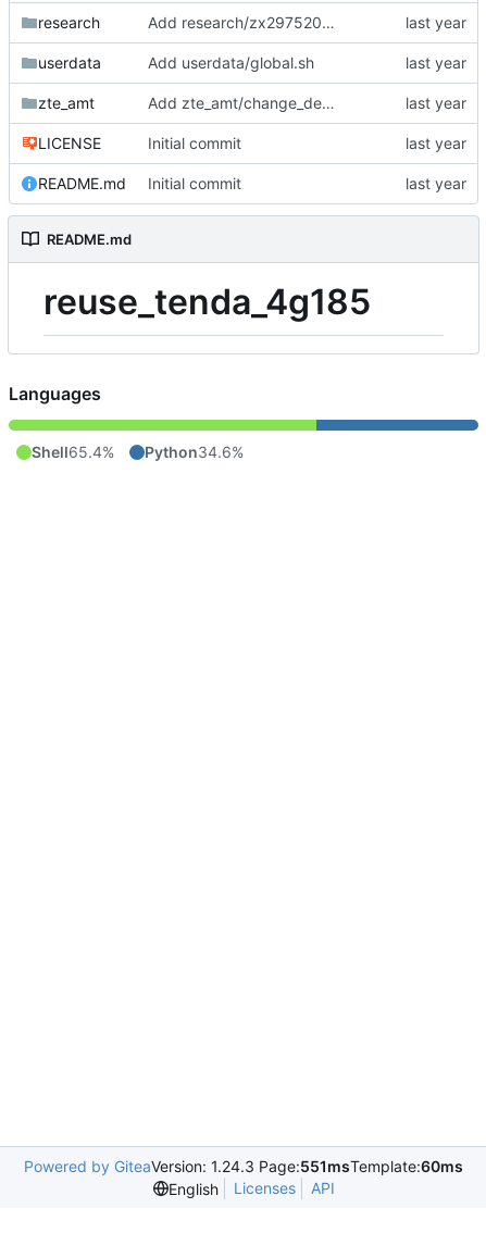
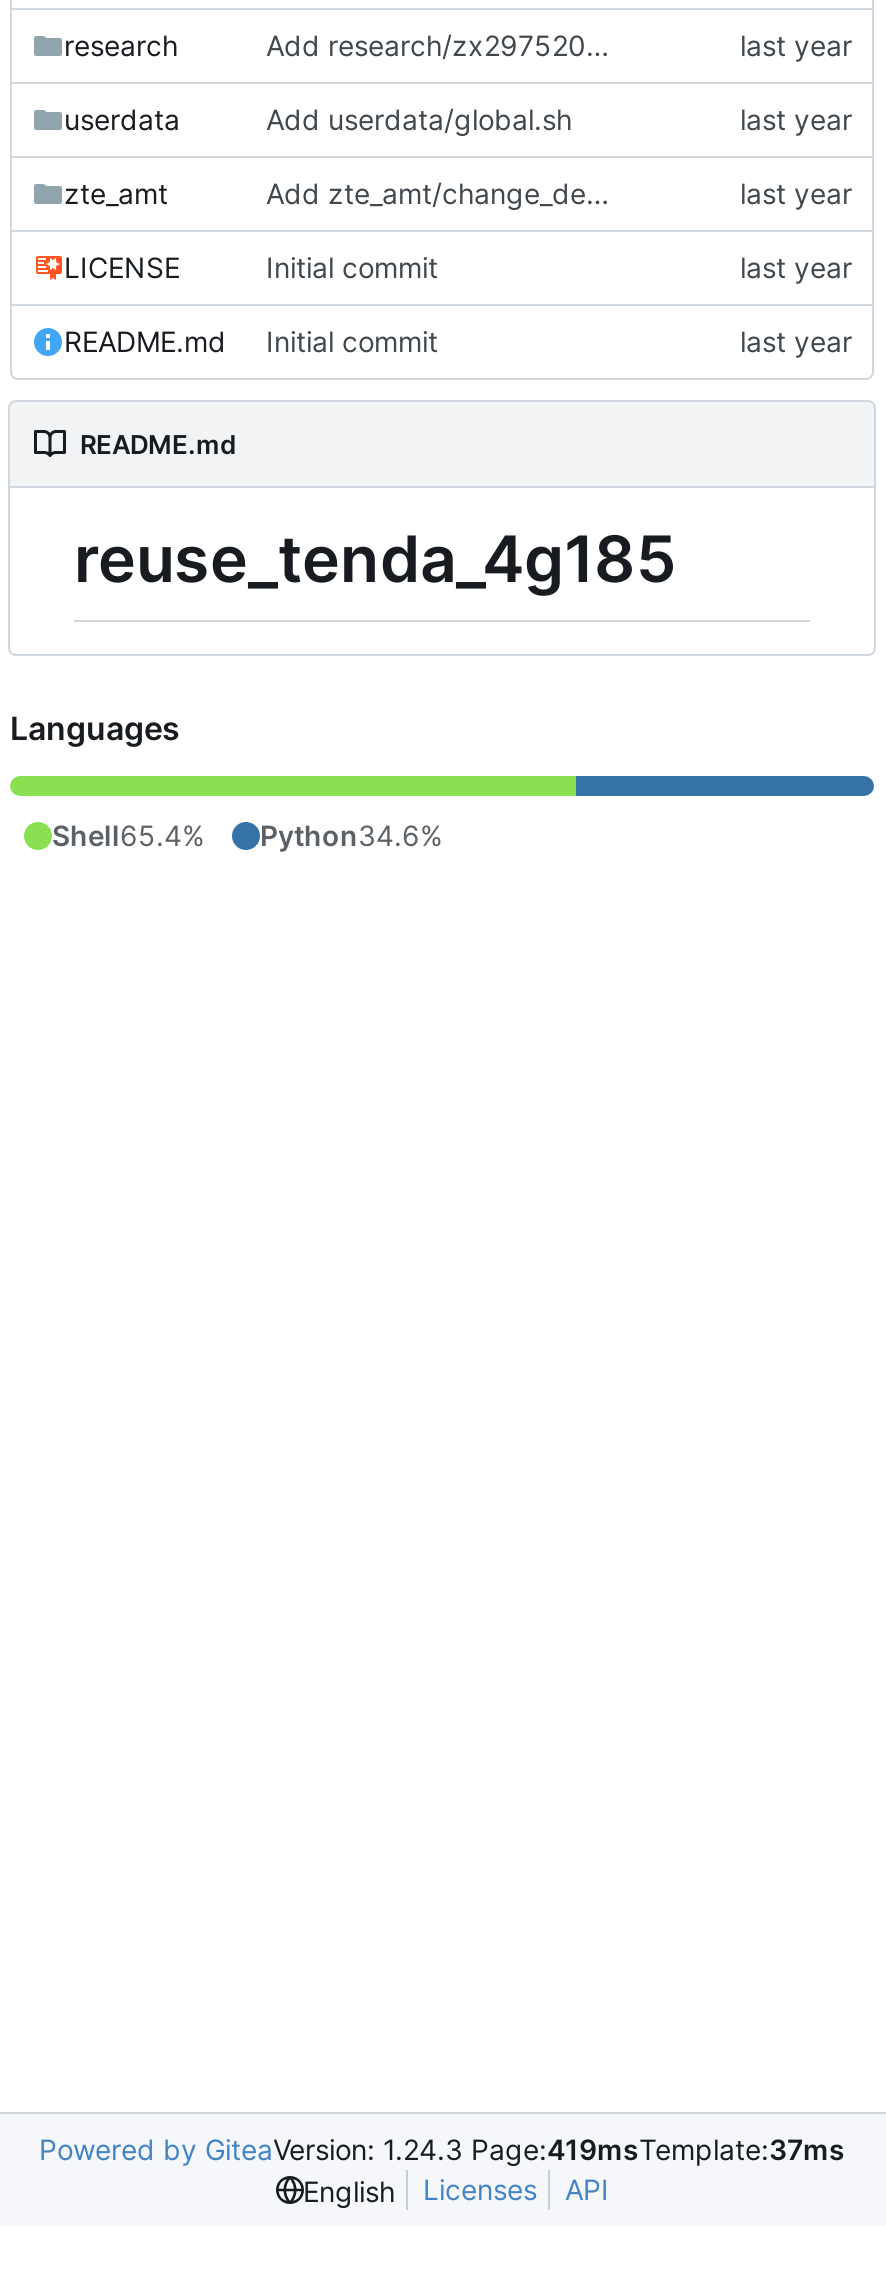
[24,1157,463,1175] Powered by GiteaVersion: 1.24.3 Page:551msTemplate:60ms -> [39,2132,845,2166] Powered by GiteaVersion: 1.24.3 Page:419msTemplate:37ms

